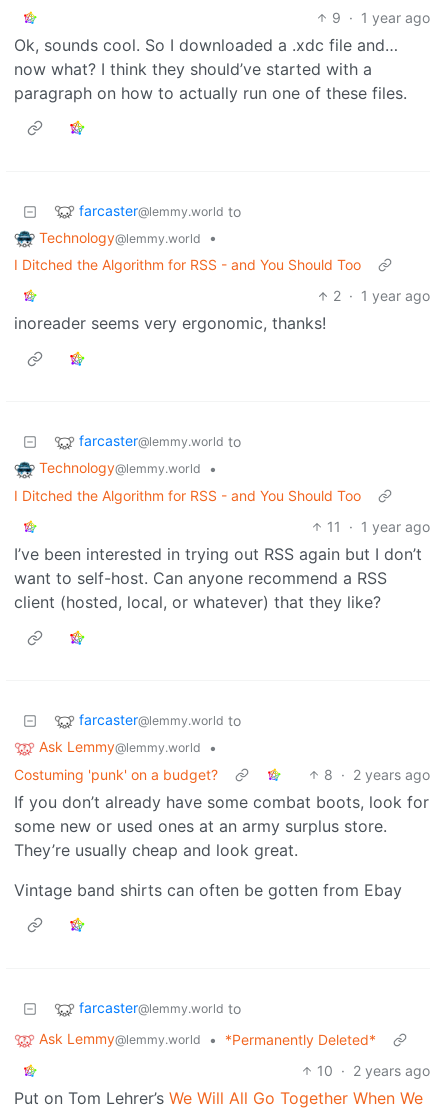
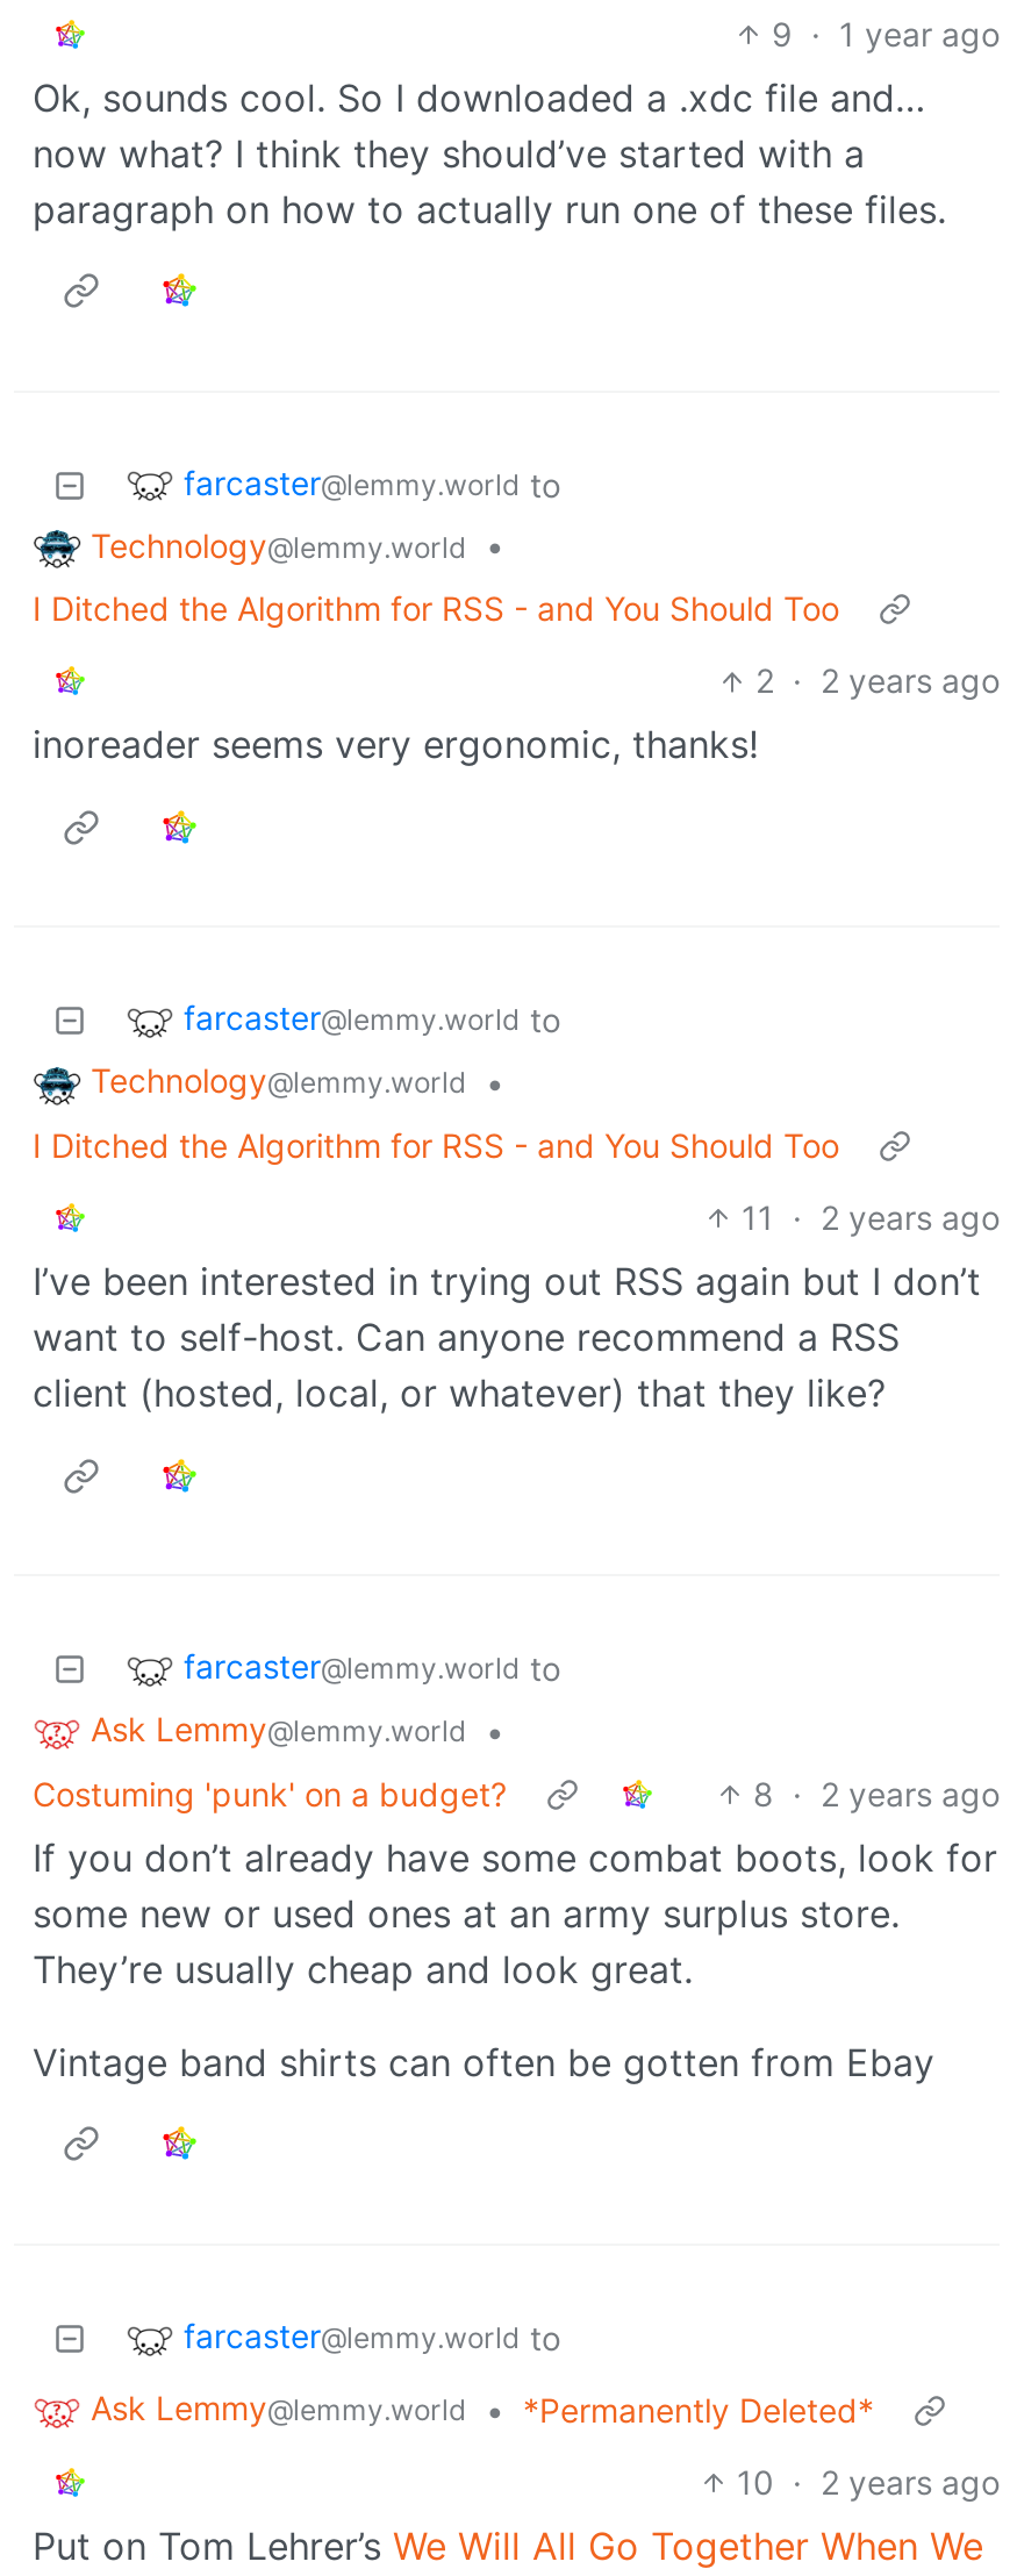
[333,287,430,304] 2 · 1 year ago -> [755,661,1000,700] 2 · 2 years ago
[327,518,430,535] 11 · 1 year ago -> [742,1197,1000,1237] 11 · 2 years ago

